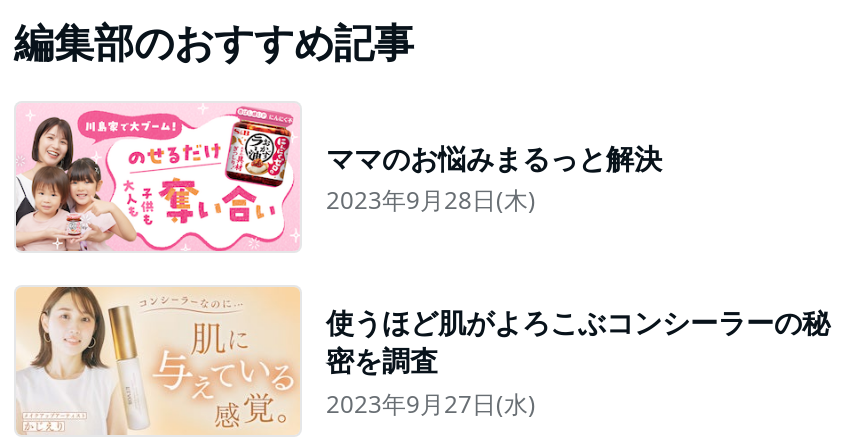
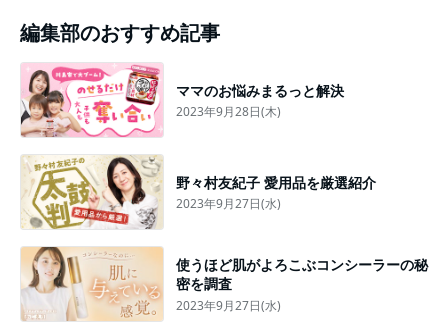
none -> [23,156,376,230] [image] | 野々村友紀子 愛用品を厳選紹介 | 2023年9月27日(水)

